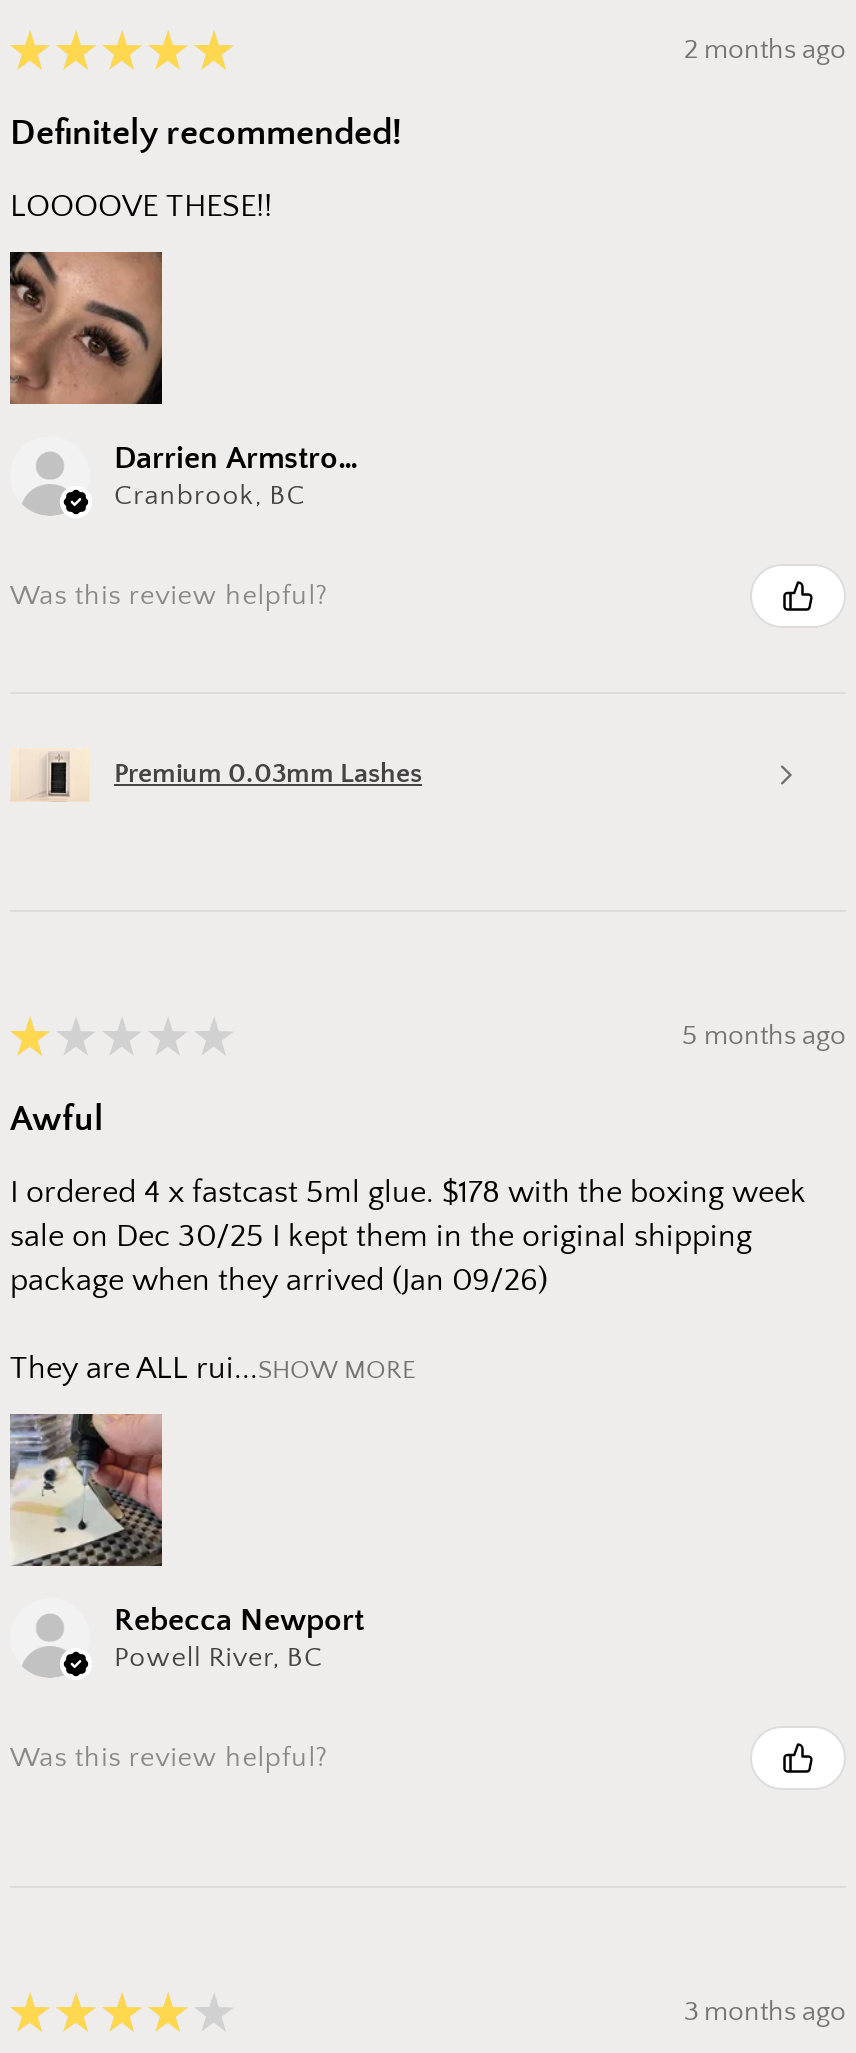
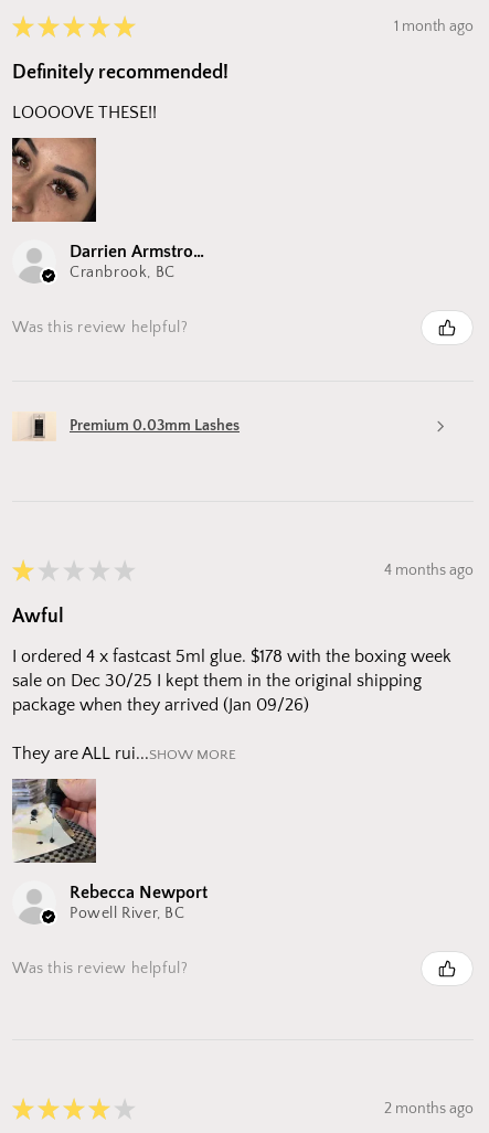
[684,34,846,66] 2 months ago -> [394,18,474,35] 1 month ago
[682,1020,846,1052] 5 months ago -> [384,561,474,579] 4 months ago
[684,1996,846,2028] 3 months ago -> [384,1100,474,1117] 2 months ago

